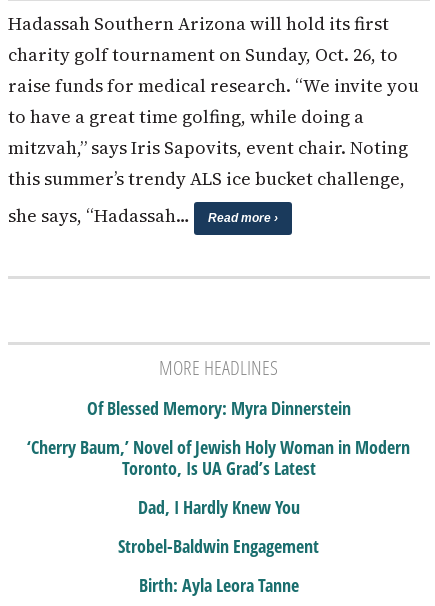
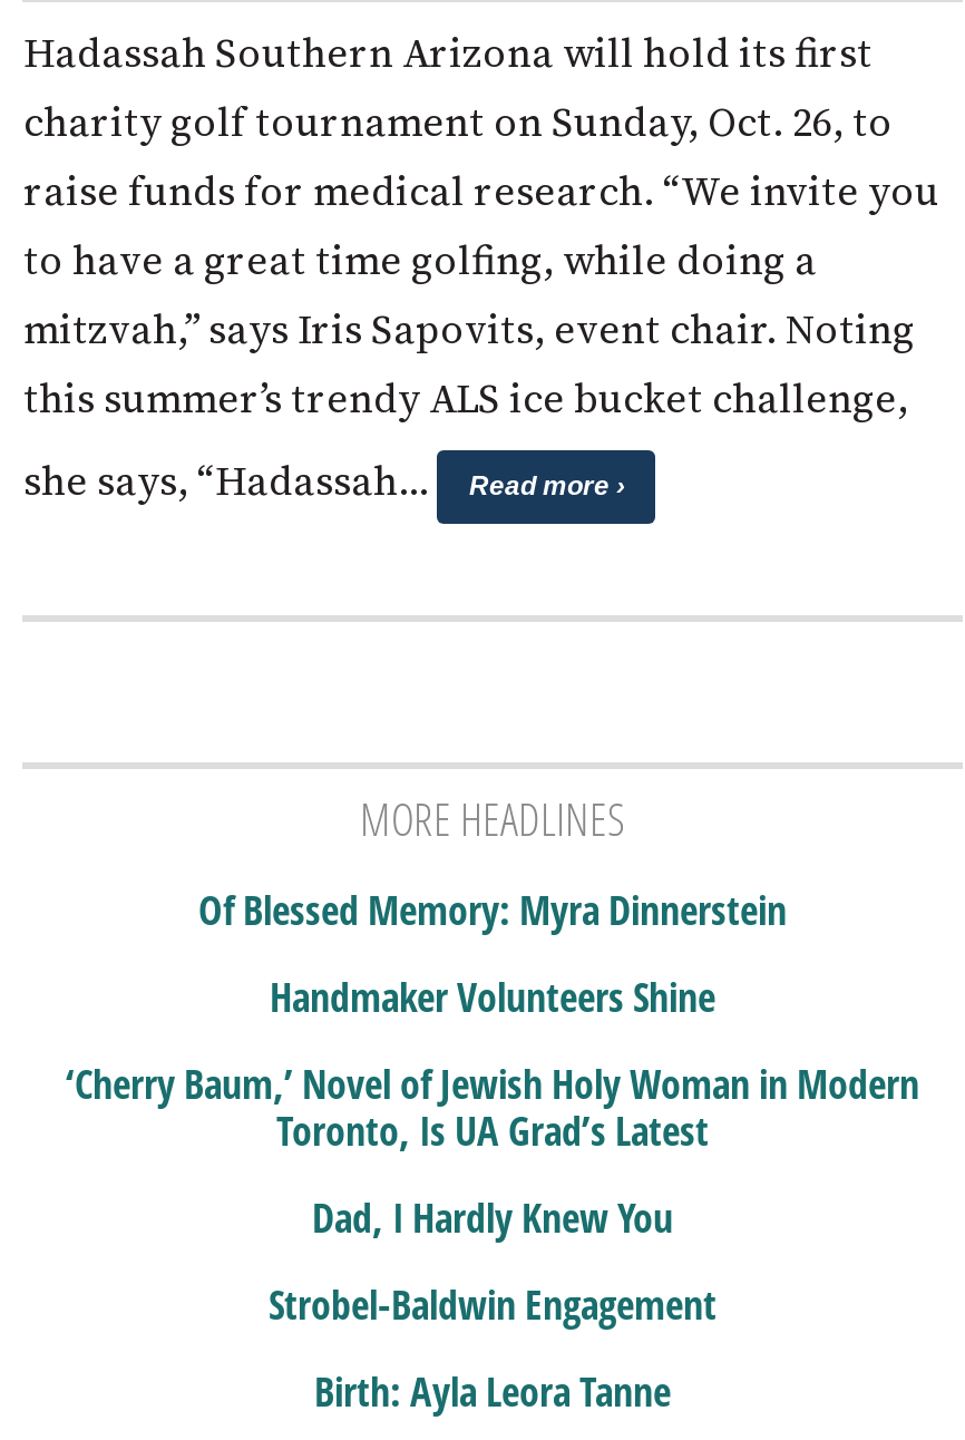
none -> [270,969,715,1023] Handmaker Volunteers Shine

